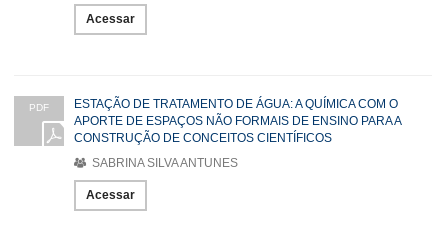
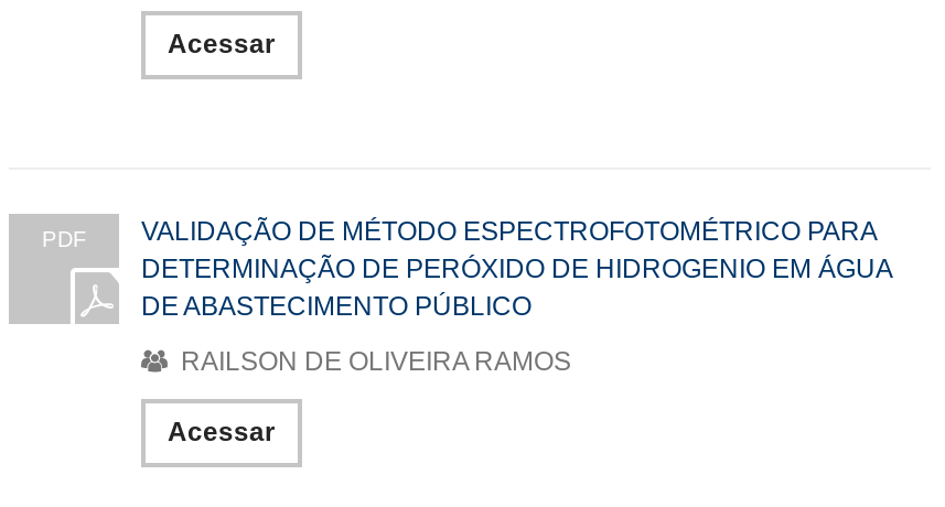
[74,97,401,145] ESTAÇÃO DE TRATAMENTO DE ÁGUA: A QUÍMICA COM O | APORTE DE ESPAÇOS NÃO FORMAIS DE ENSINO PARA A | CONSTRUÇÃO DE CONCEITOS CIENTÍFICOS -> [141,216,891,322] VALIDAÇÃO DE MÉTODO ESPECTROFOTOMÉTRICO PARA | DETERMINAÇÃO DE PERÓXIDO DE HIDROGENIO EM ÁGUA | DE ABASTECIMENTO PÚBLICO
[89,156,238,170] SABRINA SILVA ANTUNES -> [174,346,571,377] RAILSON DE OLIVEIRA RAMOS

